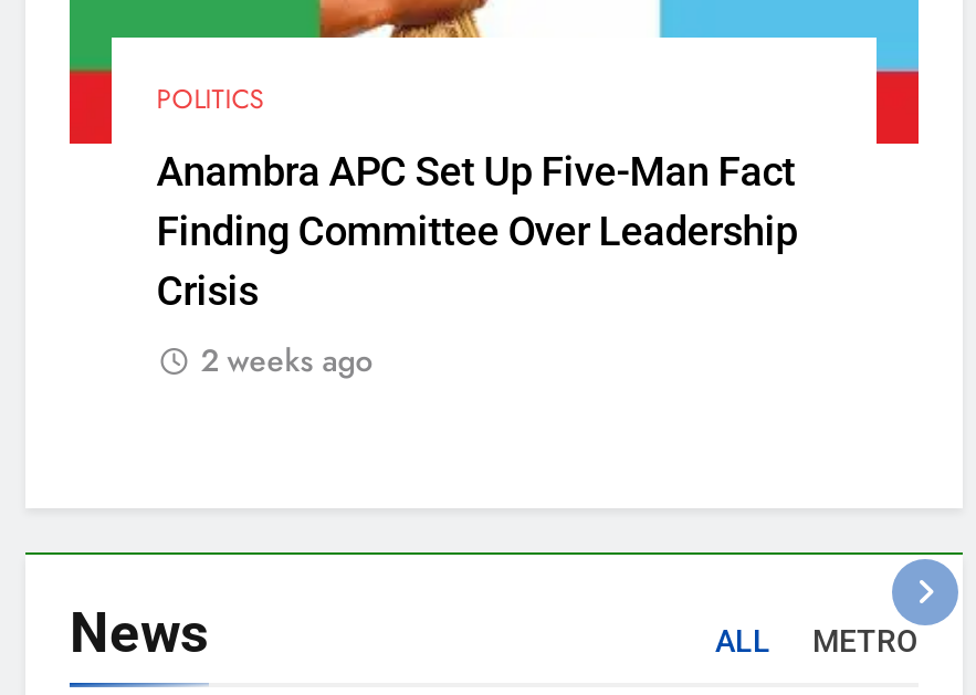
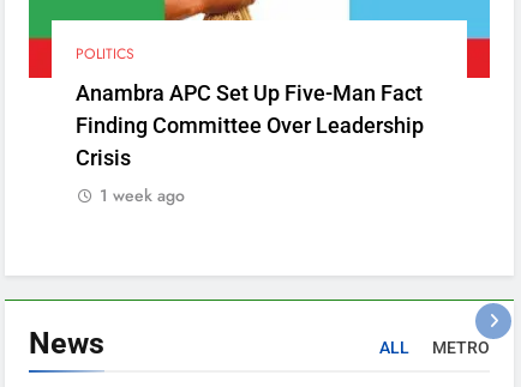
[201,339,373,383] 2 weeks ago -> [100,184,185,208] 1 week ago

